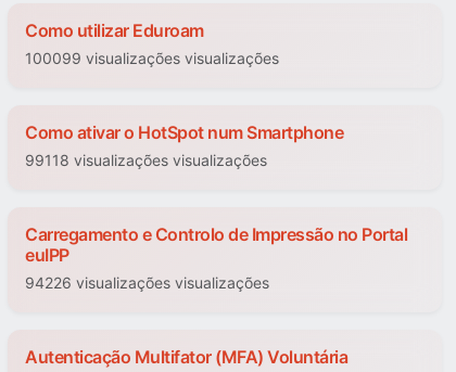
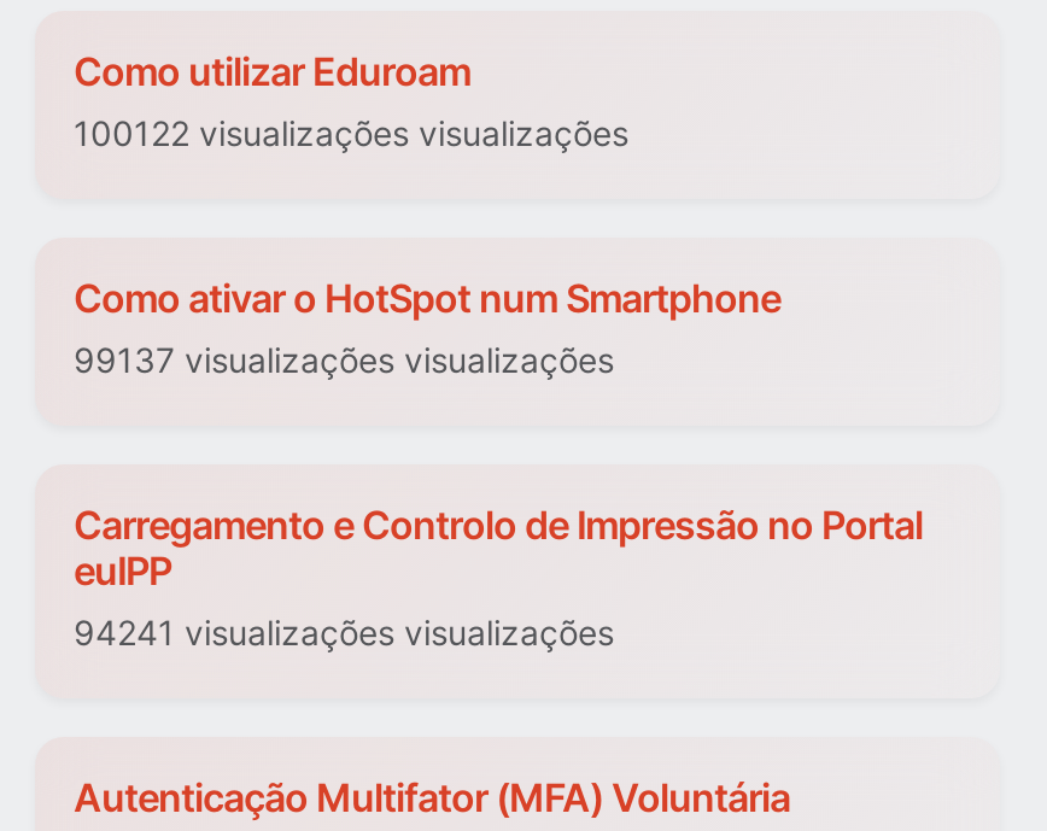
[25,49,279,68] 100099 visualizações visualizações -> [74,113,628,154] 100122 visualizações visualizações
[25,151,267,170] 99118 visualizações visualizações -> [74,340,614,381] 99137 visualizações visualizações
[25,274,269,292] 94226 visualizações visualizações -> [74,613,614,654] 94241 visualizações visualizações

